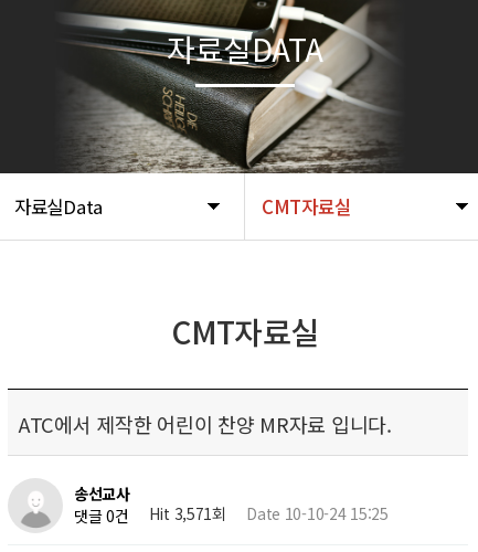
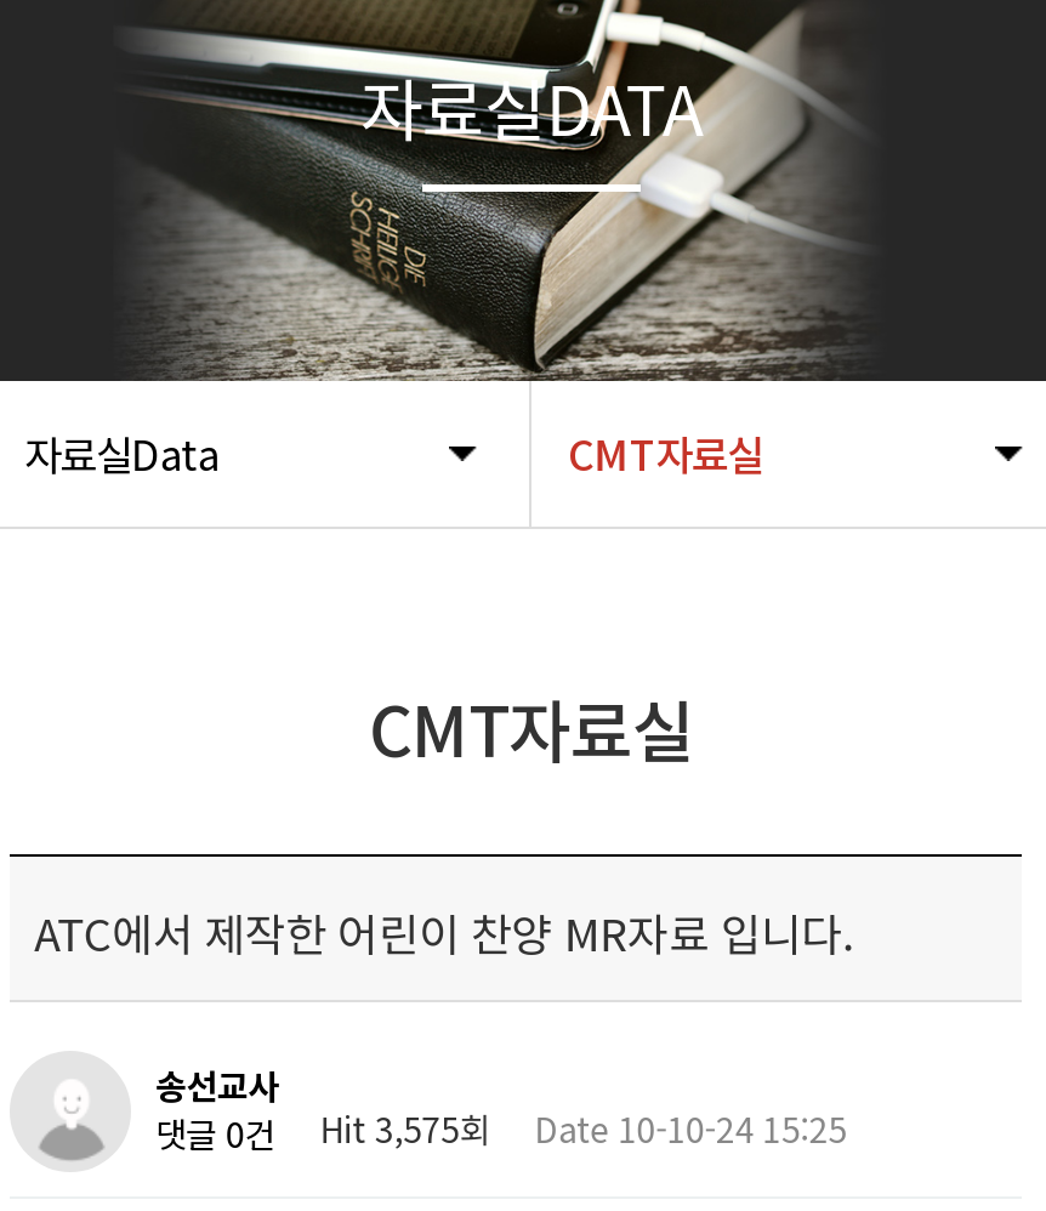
[74,502,388,527] 댓글 0건 Hit 3,571회 Date 10-10-24 15:25 -> [155,1104,847,1158] 댓글 0건 Hit 3,575회 Date 10-10-24 15:25

